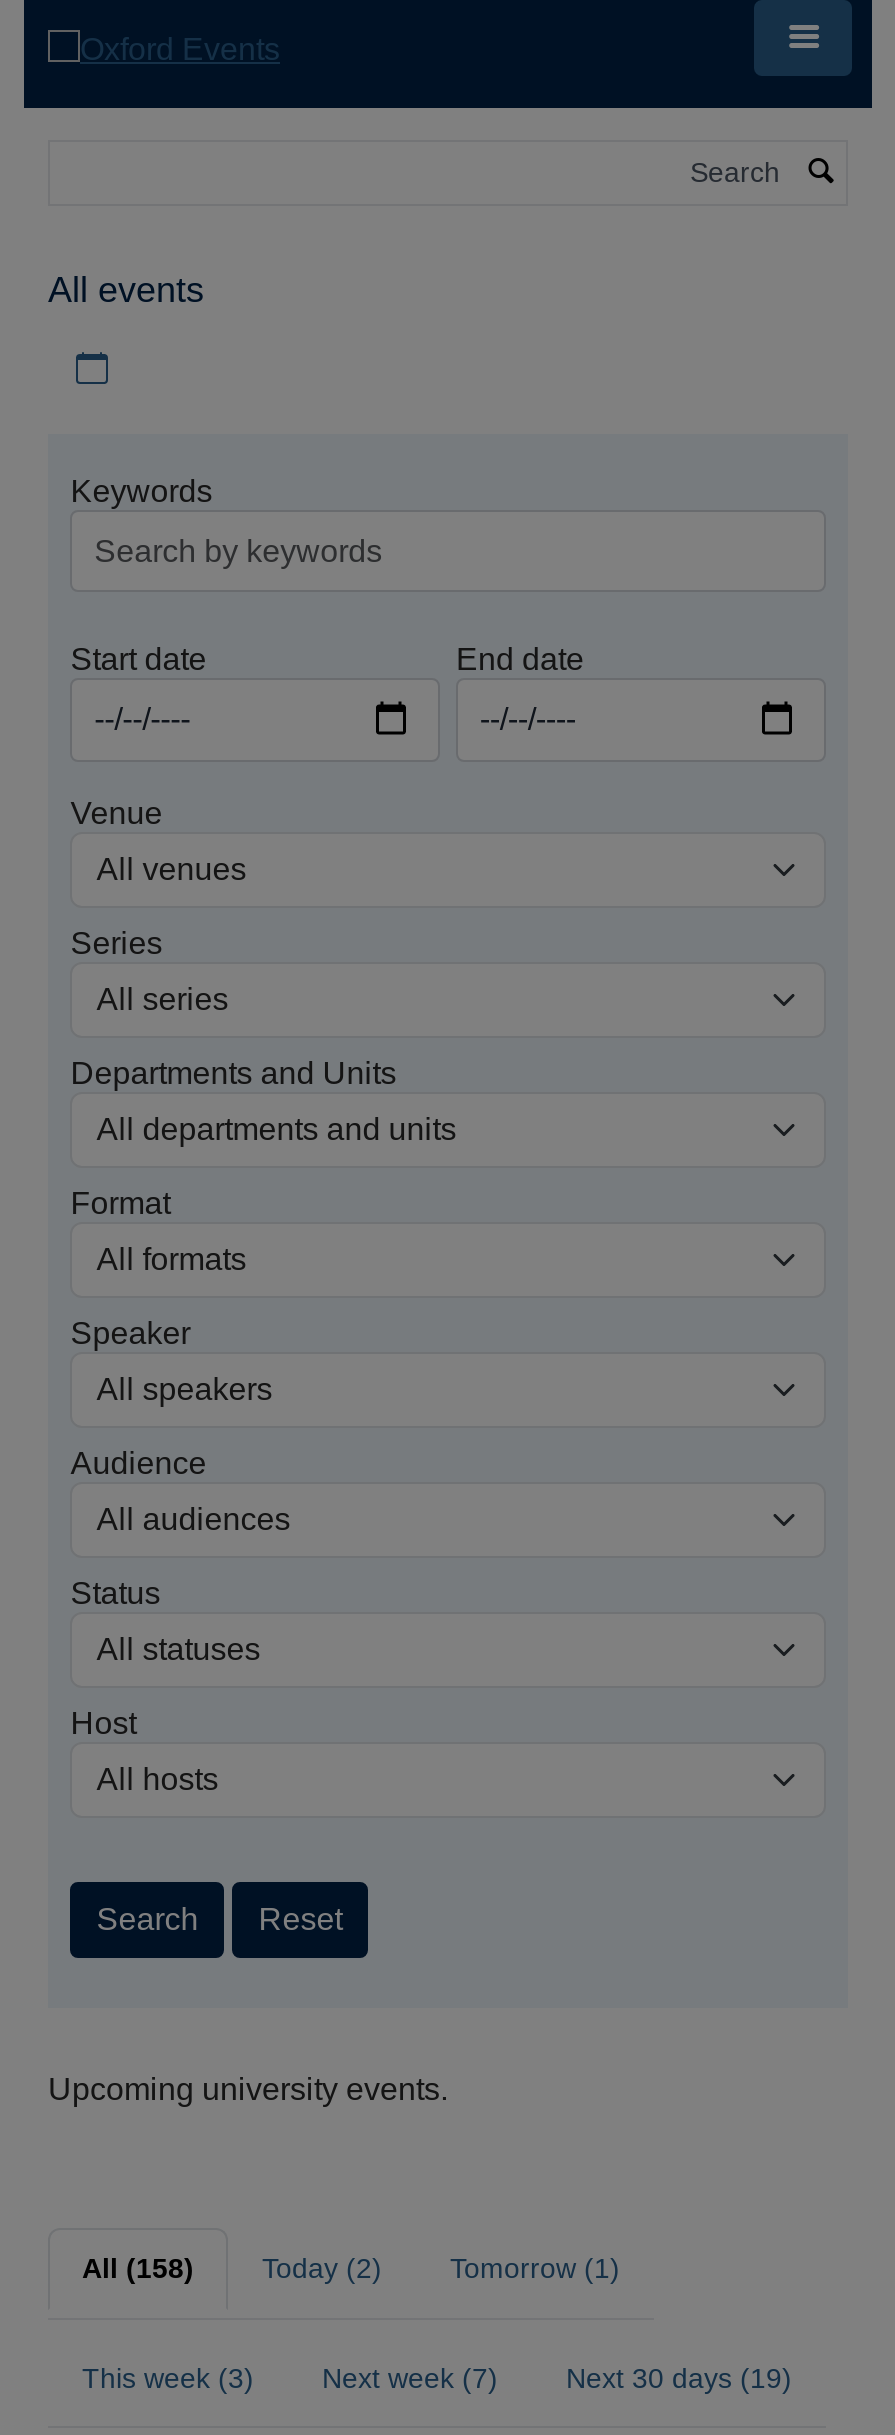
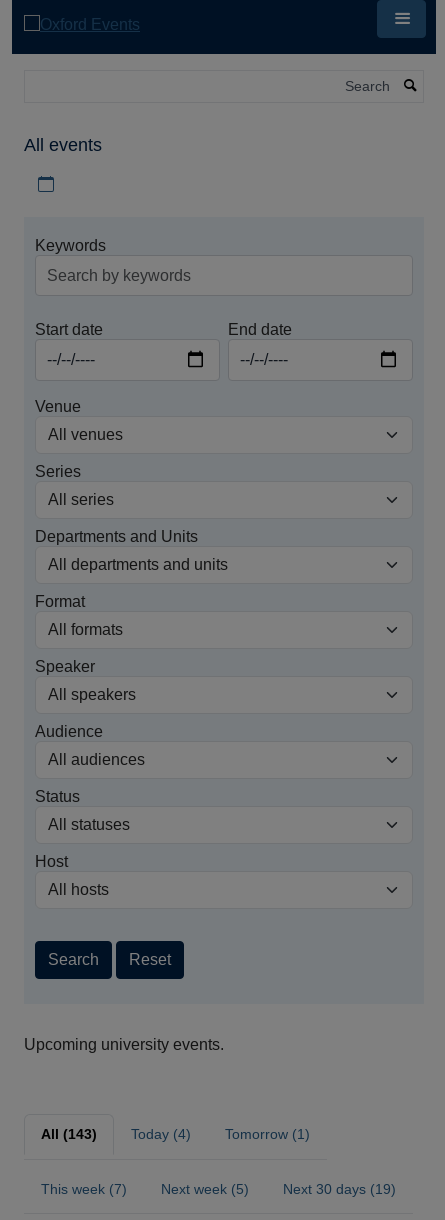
[82,2252,194,2284] All (158) -> [41,1126,97,1142] All (143)
[262,2252,382,2284] Today (2) -> [131,1126,191,1142] Today (4)
[82,2361,254,2393] This week (3) -> [41,1181,127,1197] This week (7)
[322,2361,498,2393] Next week (7) -> [161,1181,249,1197] Next week (5)

